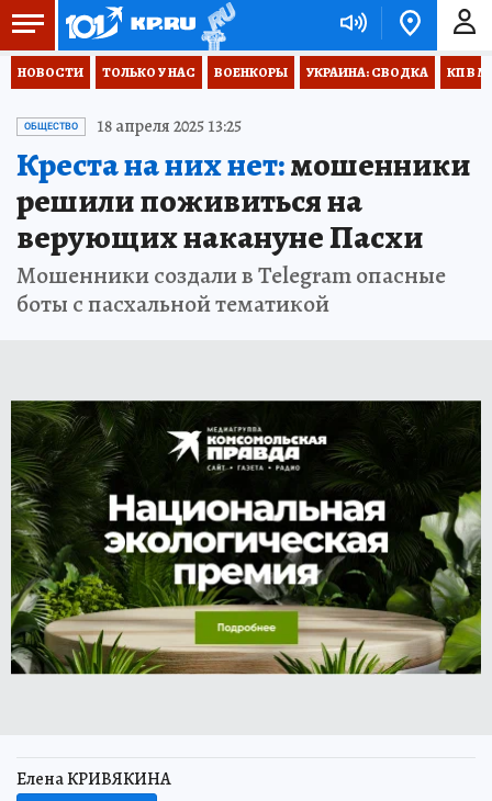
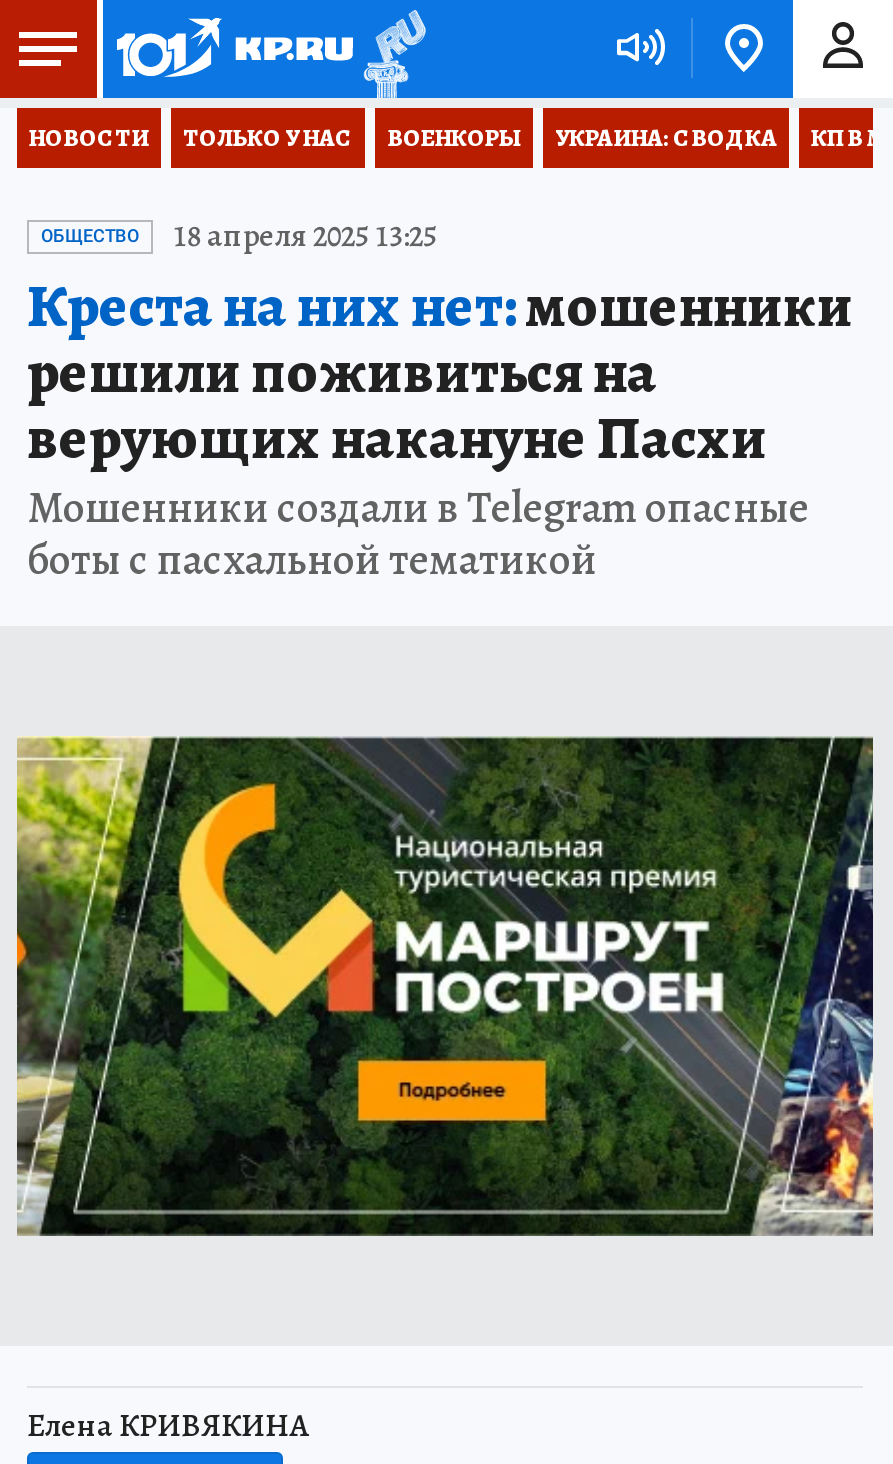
[10,399,482,675] [image] -> [15,736,875,1238] [image]

